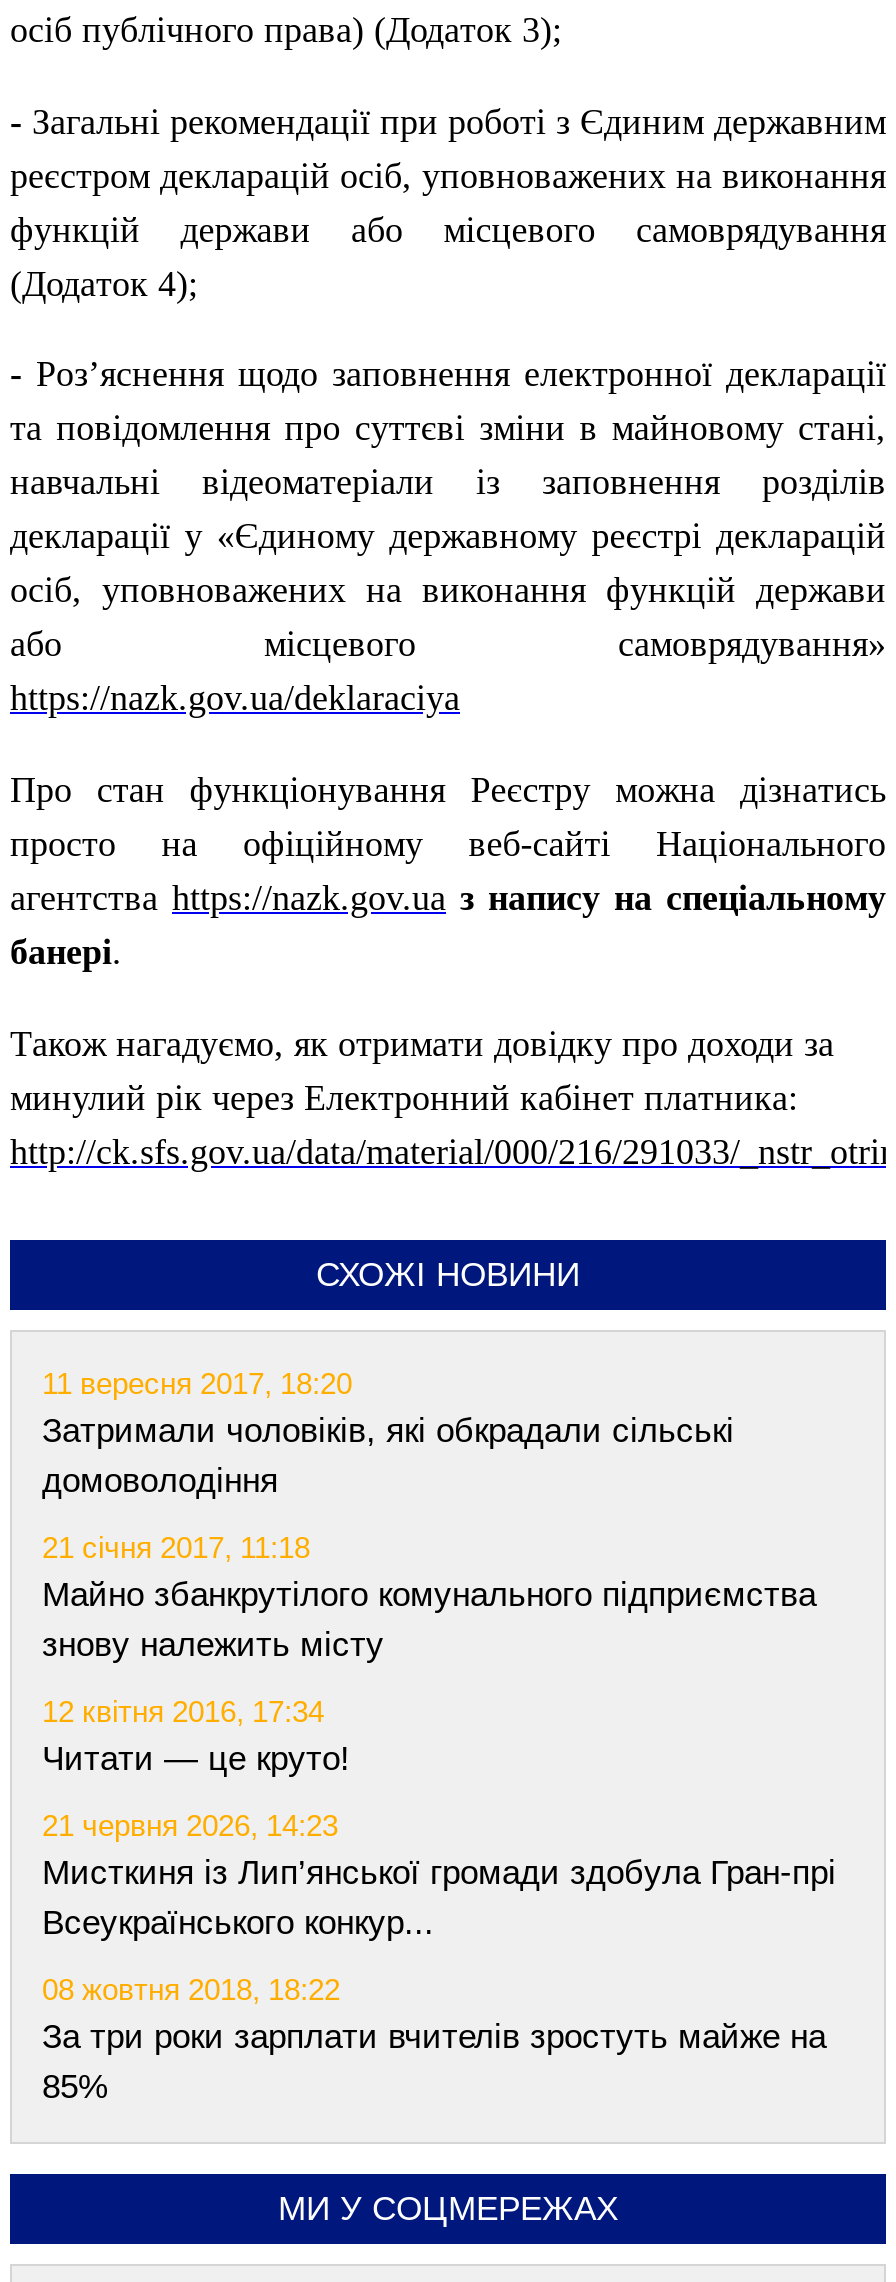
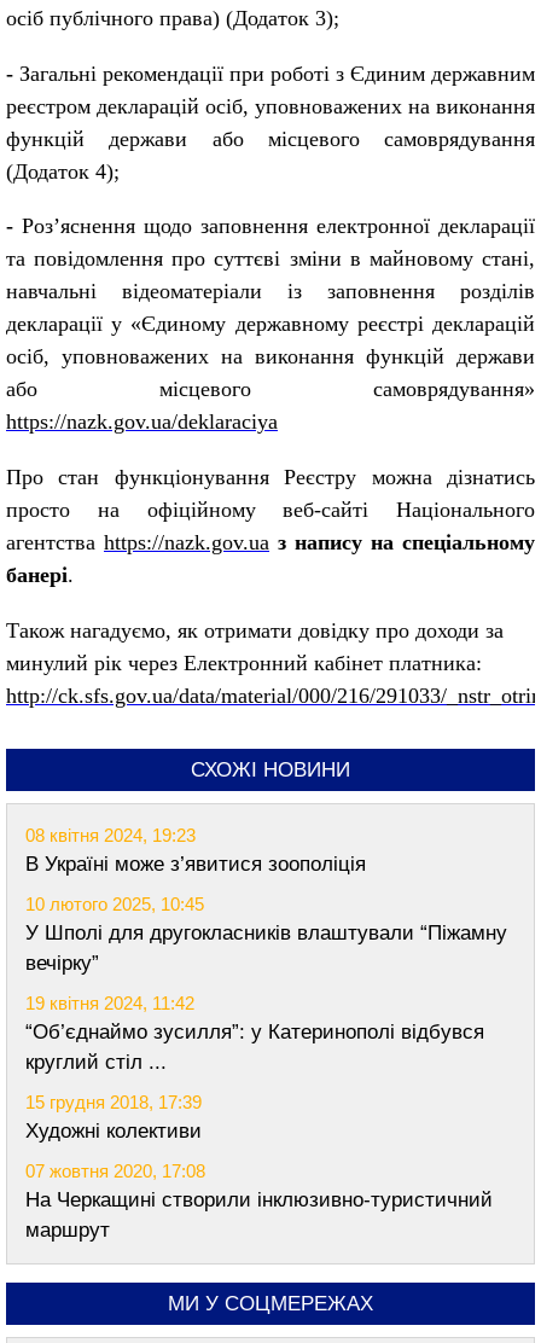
[42,1365,734,1499] 11 вересня 2017, 18:20 | Затримали чоловіків, які обкрадали сільські | домоволодіння -> [25,824,366,875] 08 квітня 2024, 19:23 | В Україні може з’явитися зоополіція
[42,1529,816,1663] 21 січня 2017, 11:18 | Майно збанкрутілого комунального підприємства | знову належить місту -> [25,893,507,974] 10 лютого 2025, 10:45 | У Шполі для другокласників влаштували “Піжамну | вечірку”
[42,1693,350,1777] 12 квітня 2016, 17:34 | Читати ― це круто! -> [25,992,484,1073] 19 квітня 2024, 11:42 | “Об’єднаймо зусилля”: у Катеринополі відбувся | круглий стіл ...
[42,1807,836,1941] 21 червня 2026, 14:23 | Мисткиня із Лип’янської громади здобула Гран-прі | Всеукраїнського конкур... -> [25,1091,202,1142] 15 грудня 2018, 17:39 | Художні колективи
[42,1971,826,2105] 08 жовтня 2018, 18:22 | За три роки зарплати вчителів зростуть майже на | 85% -> [25,1160,493,1241] 07 жовтня 2020, 17:08 | На Черкащині створили інклюзивно-туристичний | маршрут

